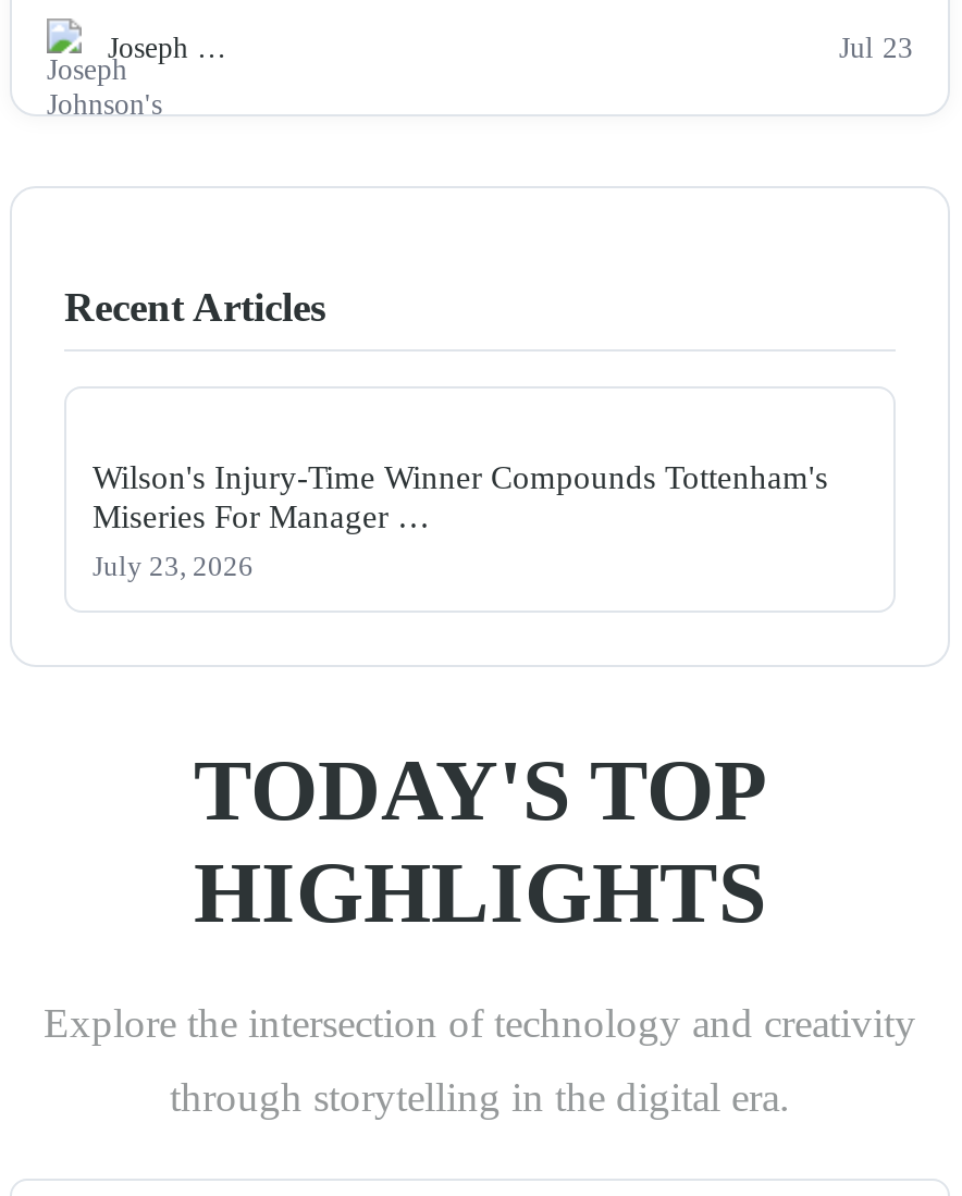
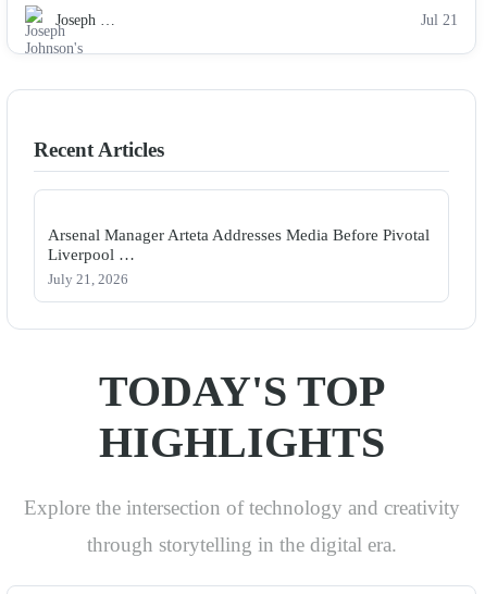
[839,33,913,65] Jul 23 -> [421,13,458,29] Jul 21
[92,458,828,534] Wilson's Injury-Time Winner Compounds Tottenham's | Miseries For Manager … -> [48,225,430,263] Arsenal Manager Arteta Addresses Media Before Pivotal | Liverpool …
[92,552,254,582] July 23, 2026 -> [48,272,128,287] July 21, 2026

